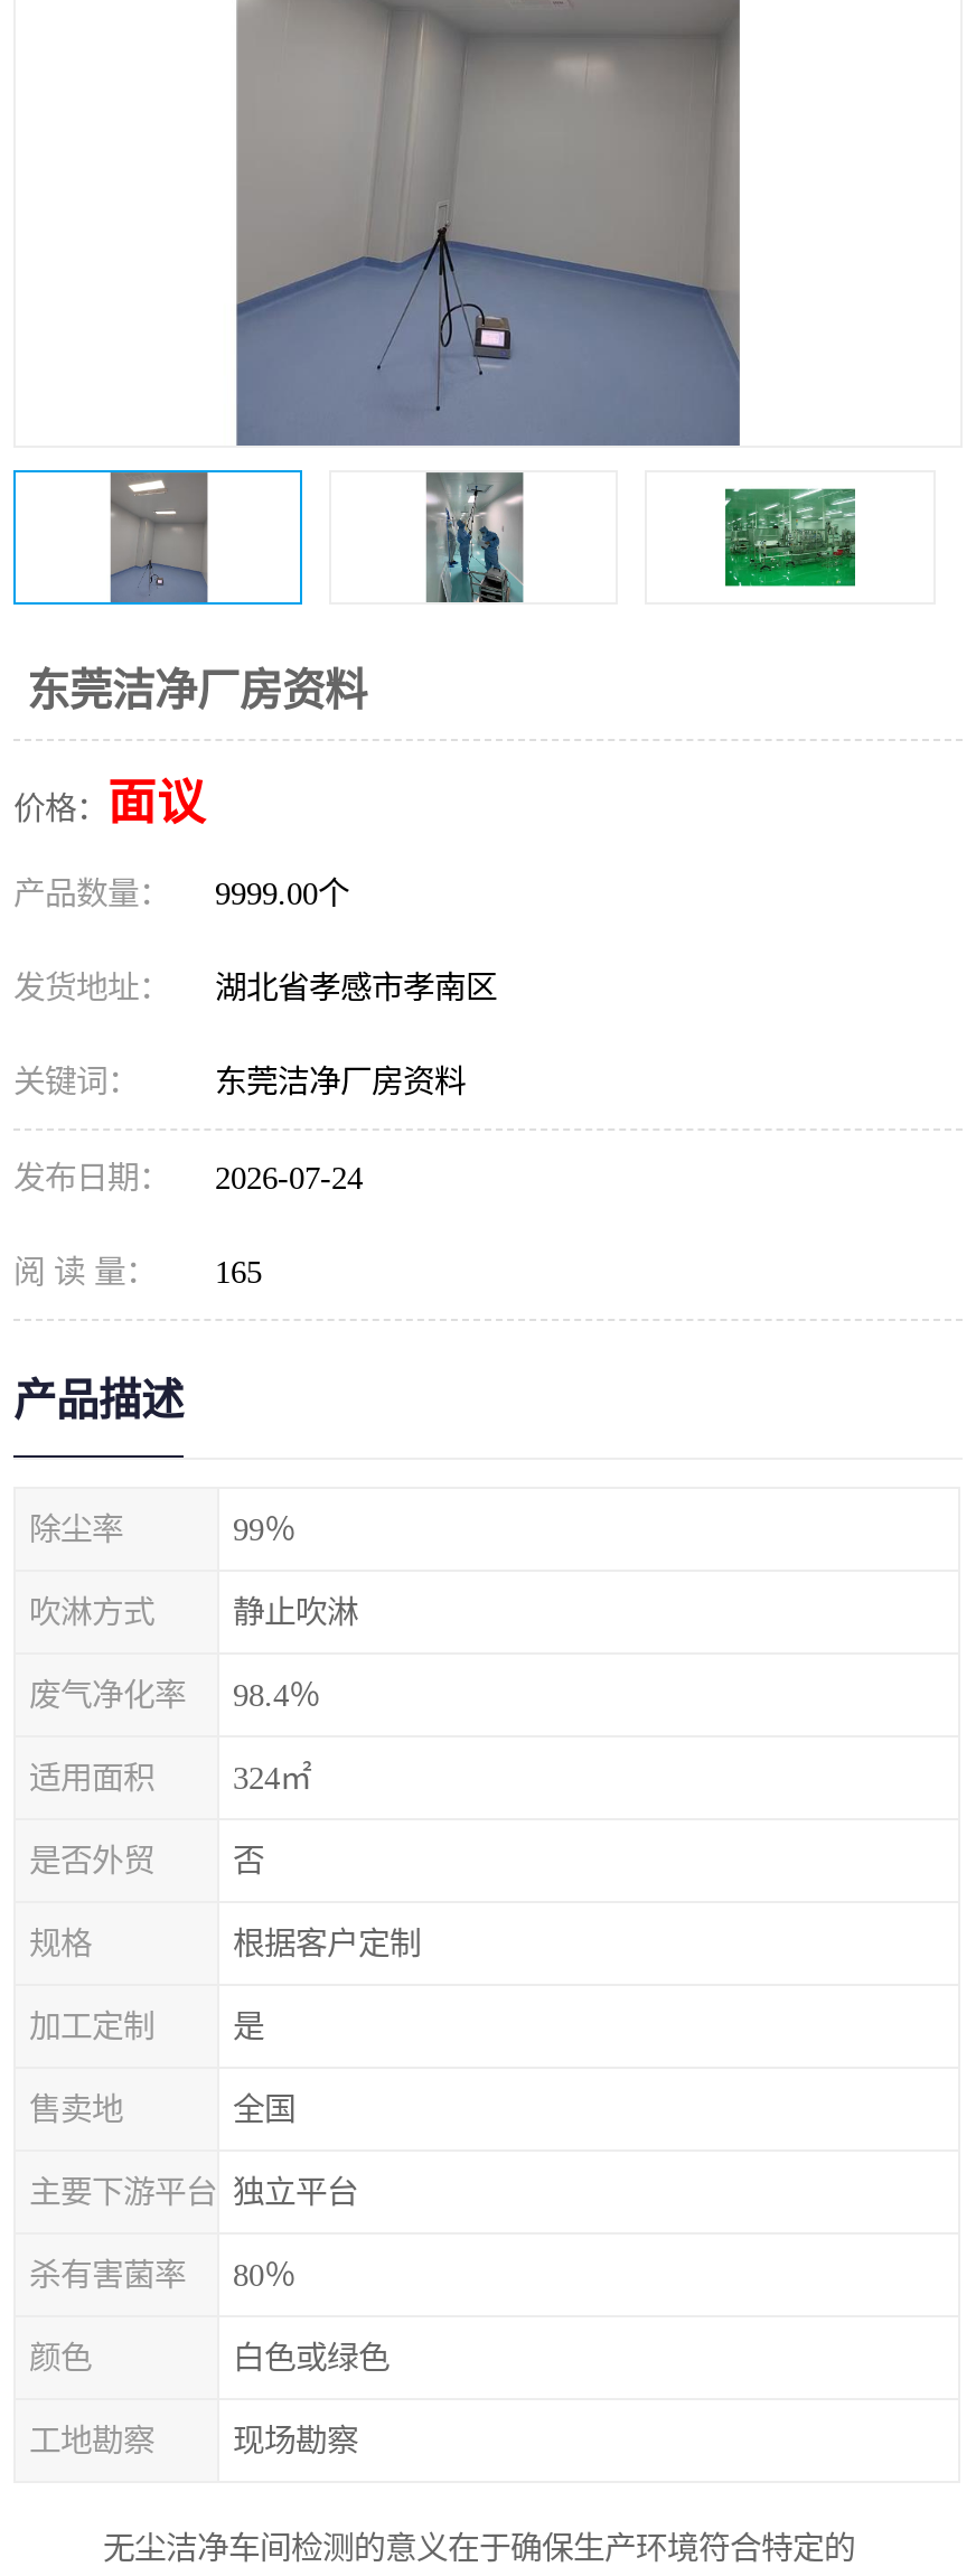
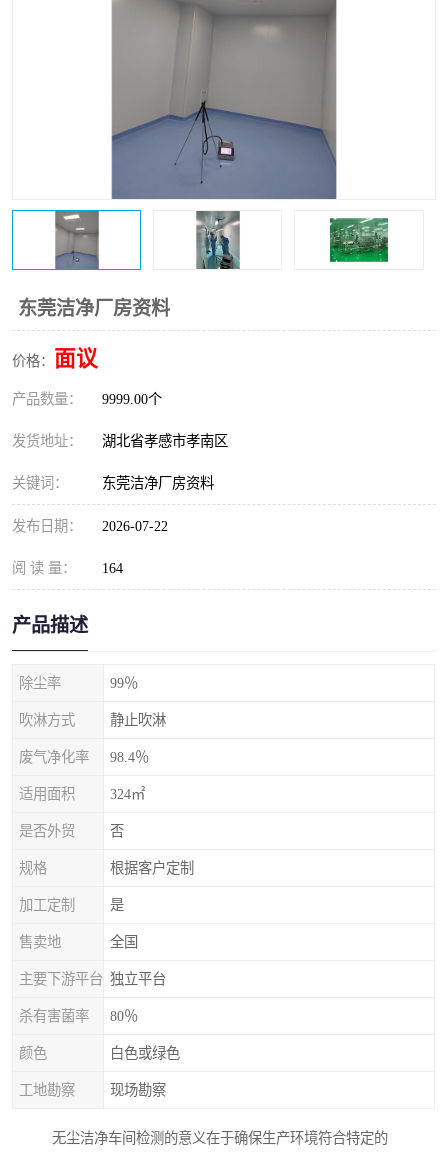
[13,1160,363,1196] 发布日期： 2026-07-24 -> [12,518,168,534] 发布日期： 2026-07-22
[13,1254,262,1290] 阅 读 量： 165 -> [12,560,123,576] 阅 读 量： 164

